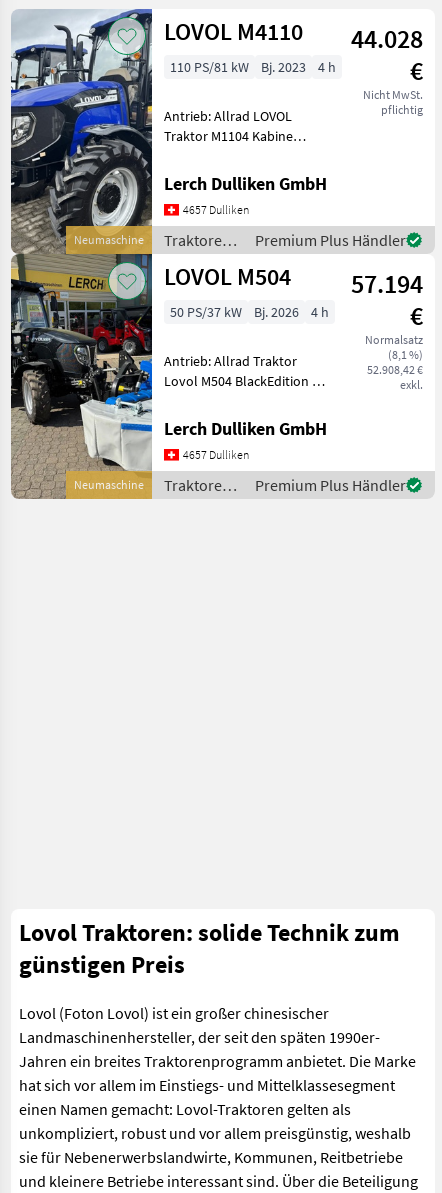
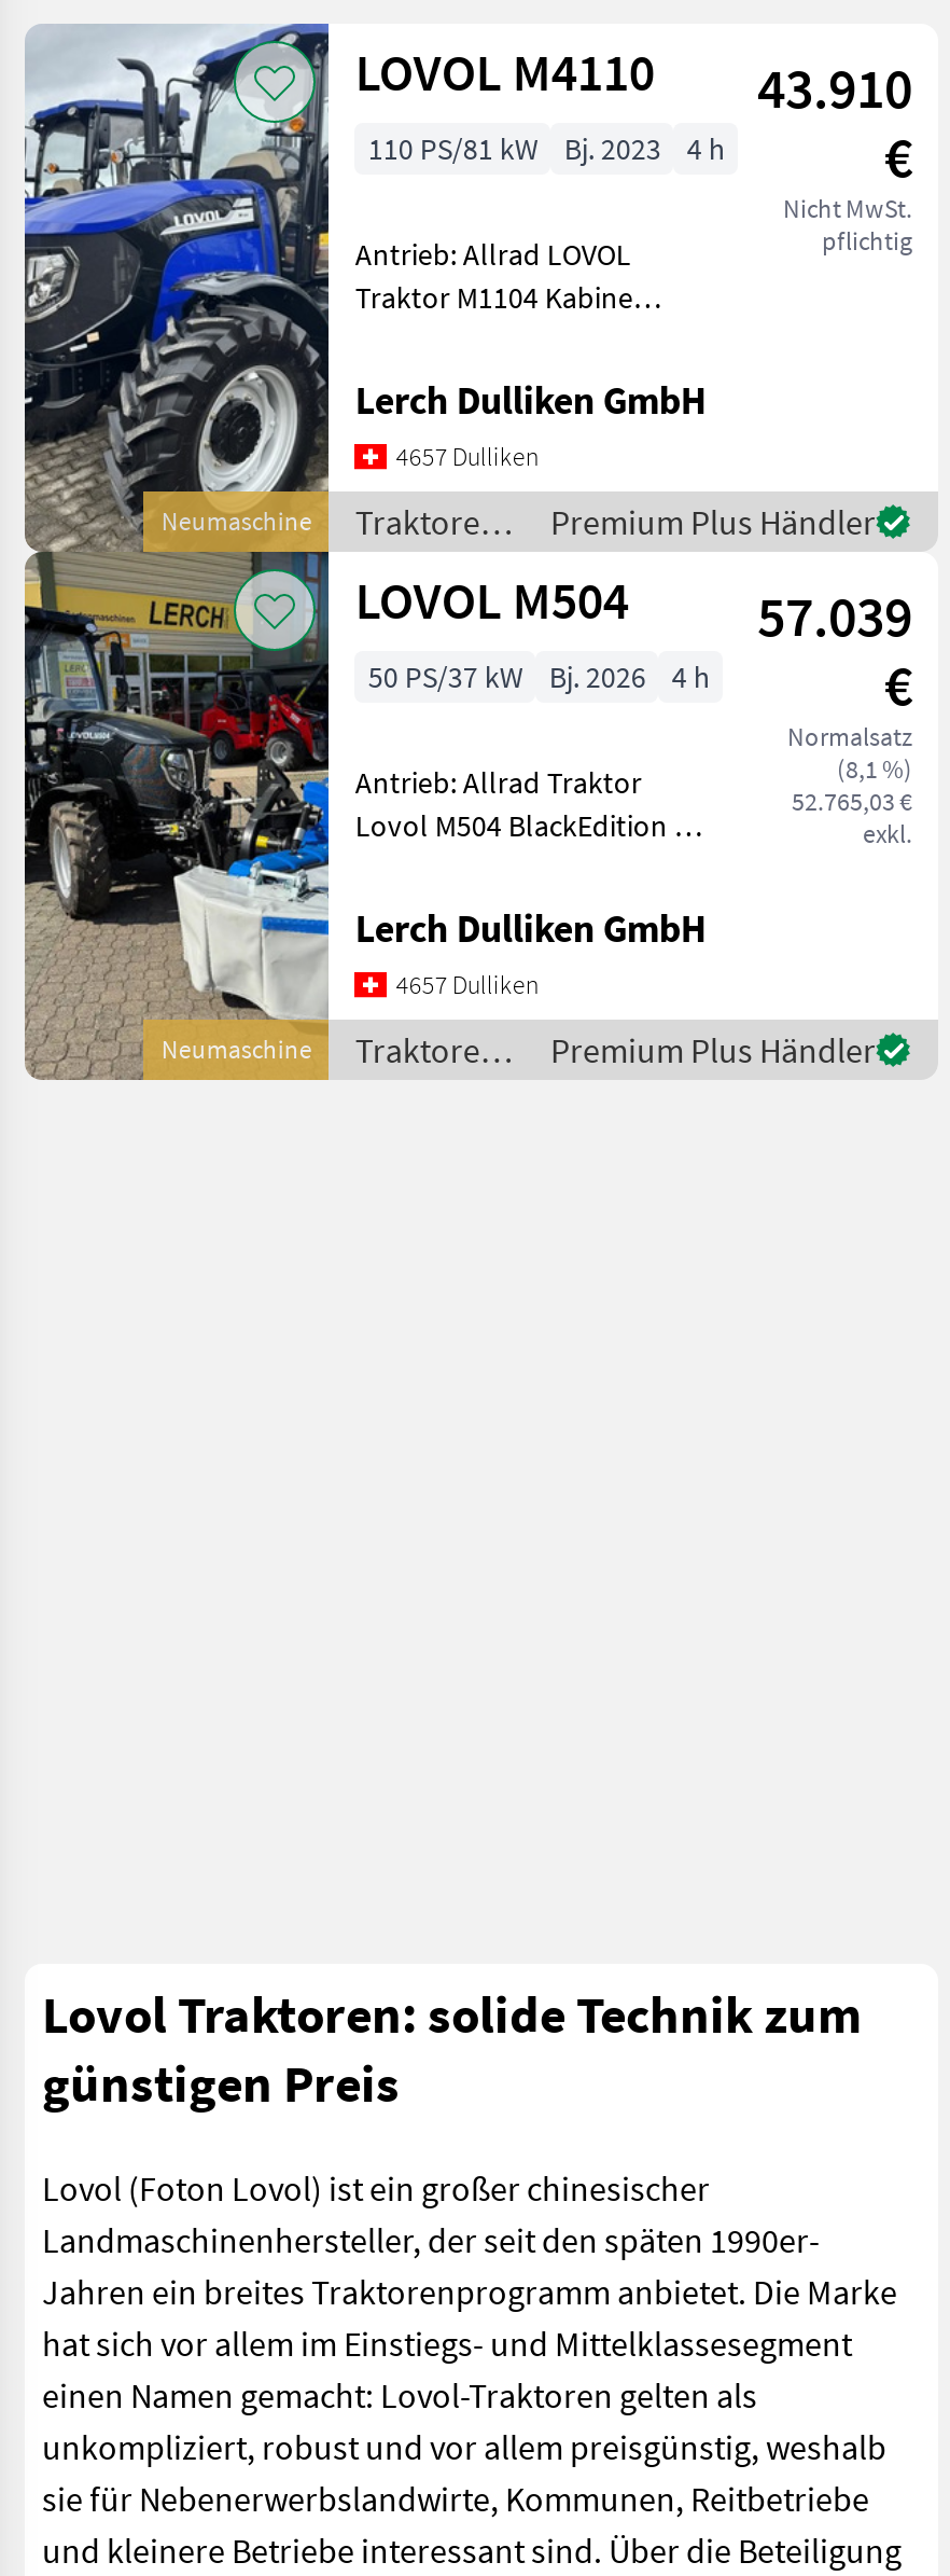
[164,16,423,55] LOVOL M4110 44.028 -> [355,39,912,123] LOVOL M4110 43.910
[164,261,423,300] LOVOL M504 57.194 -> [355,567,912,651] LOVOL M504 57.039
[367,362,423,377] 52.908,42 € -> [792,785,912,817] 52.765,03 €

